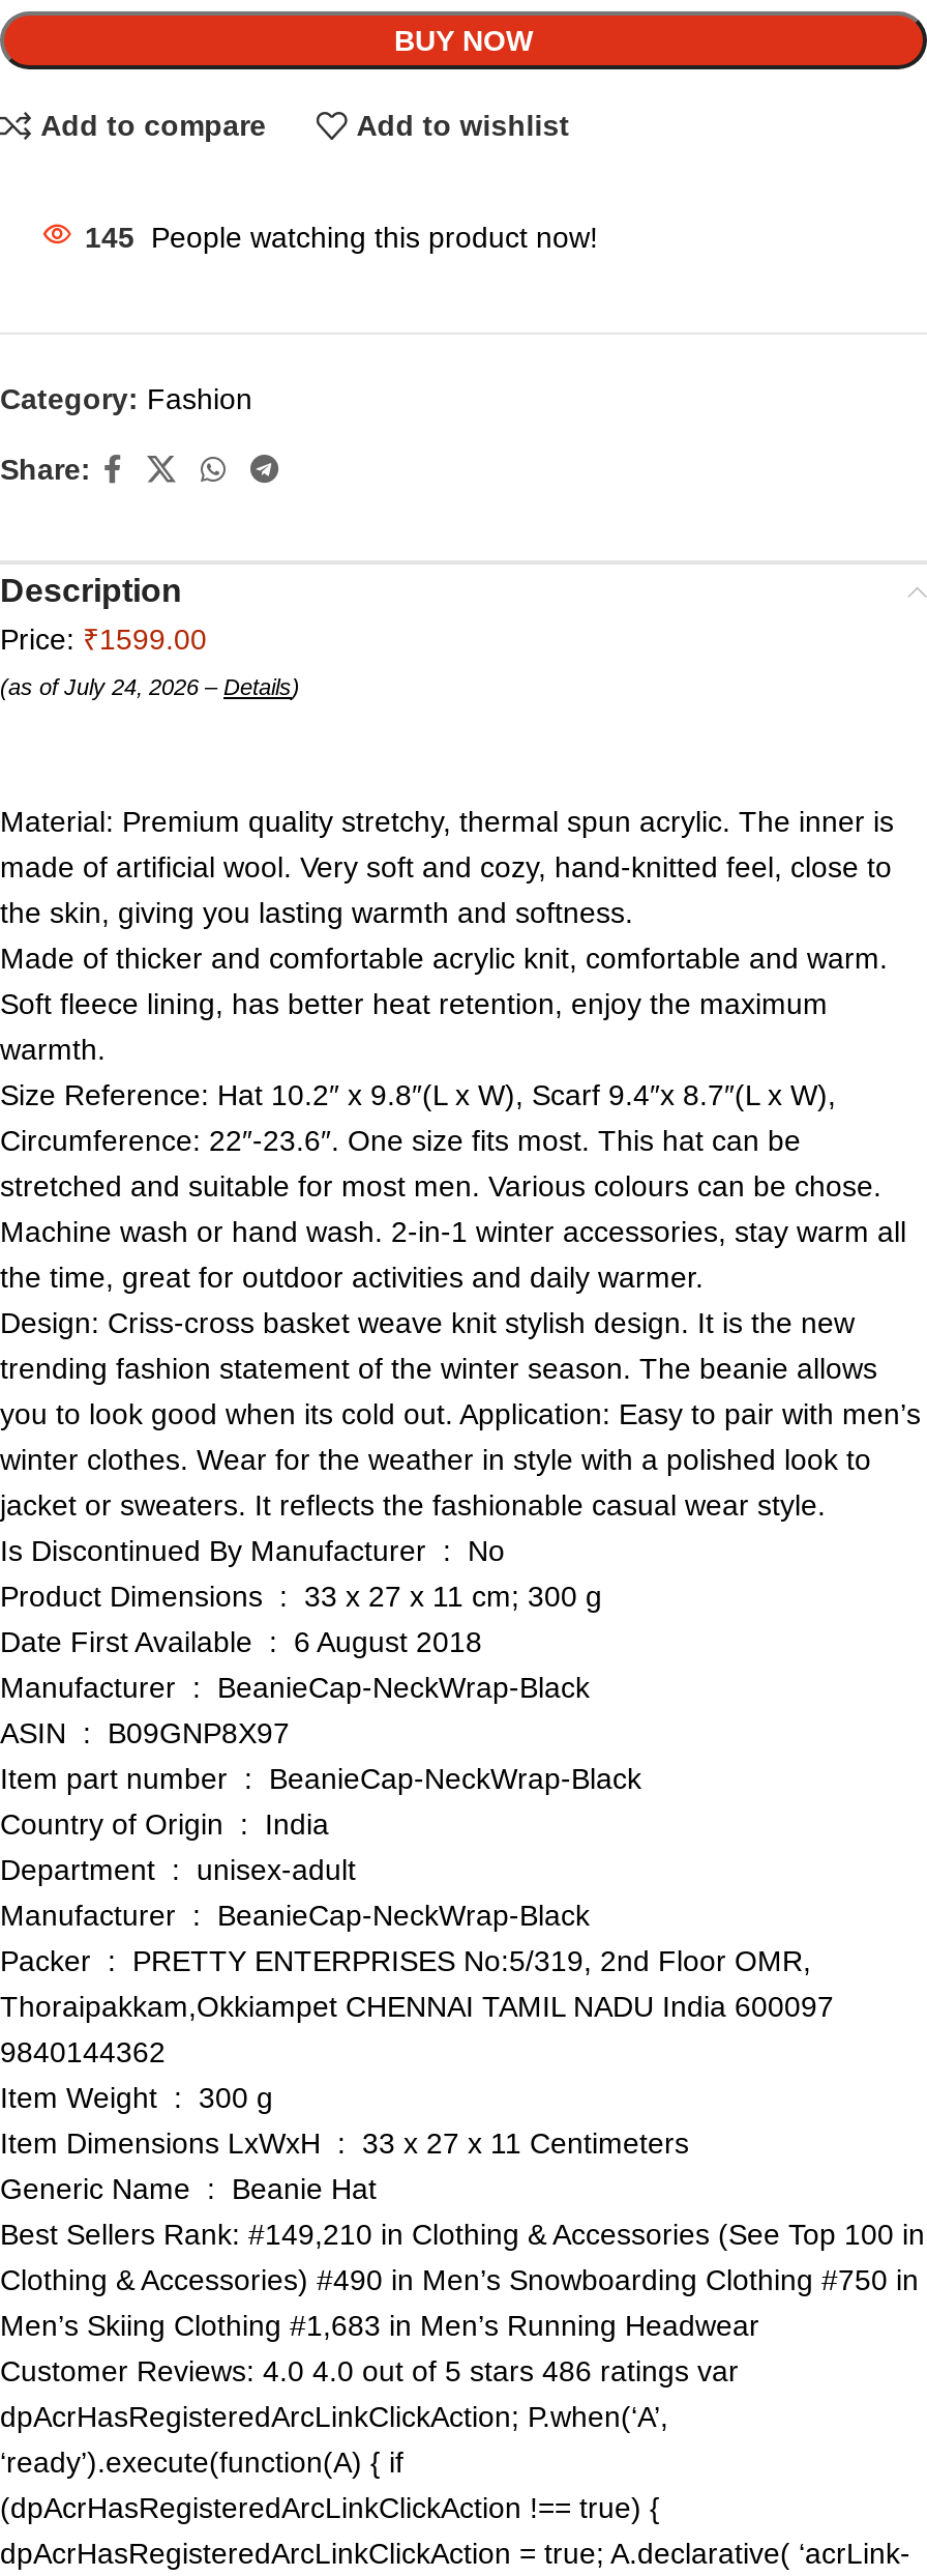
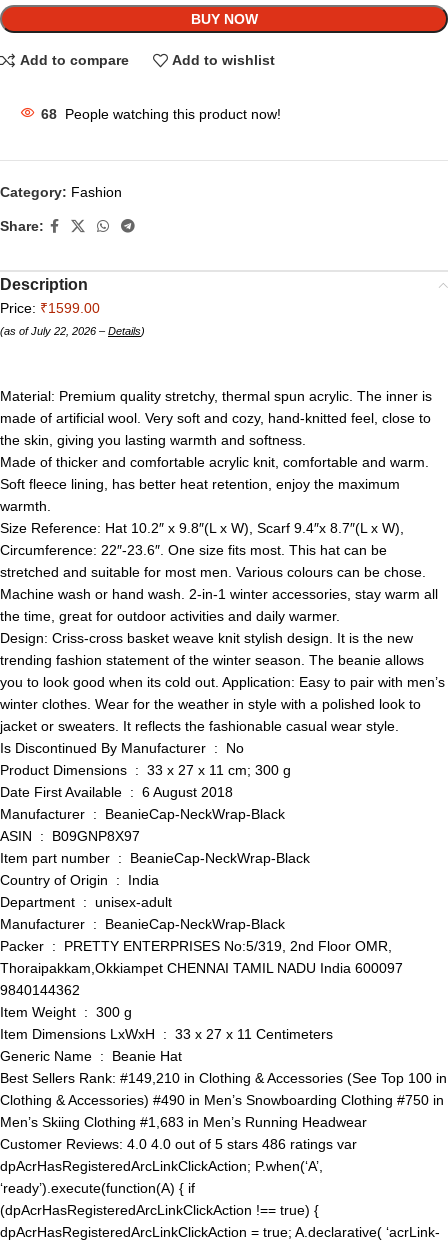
[85,220,598,253] 145 People watching this product now! -> [41,106,281,122] 68 People watching this product now!
[0,674,300,699] (as of July 24, 2026 – Details) -> [0,325,145,337] (as of July 22, 2026 – Details)

